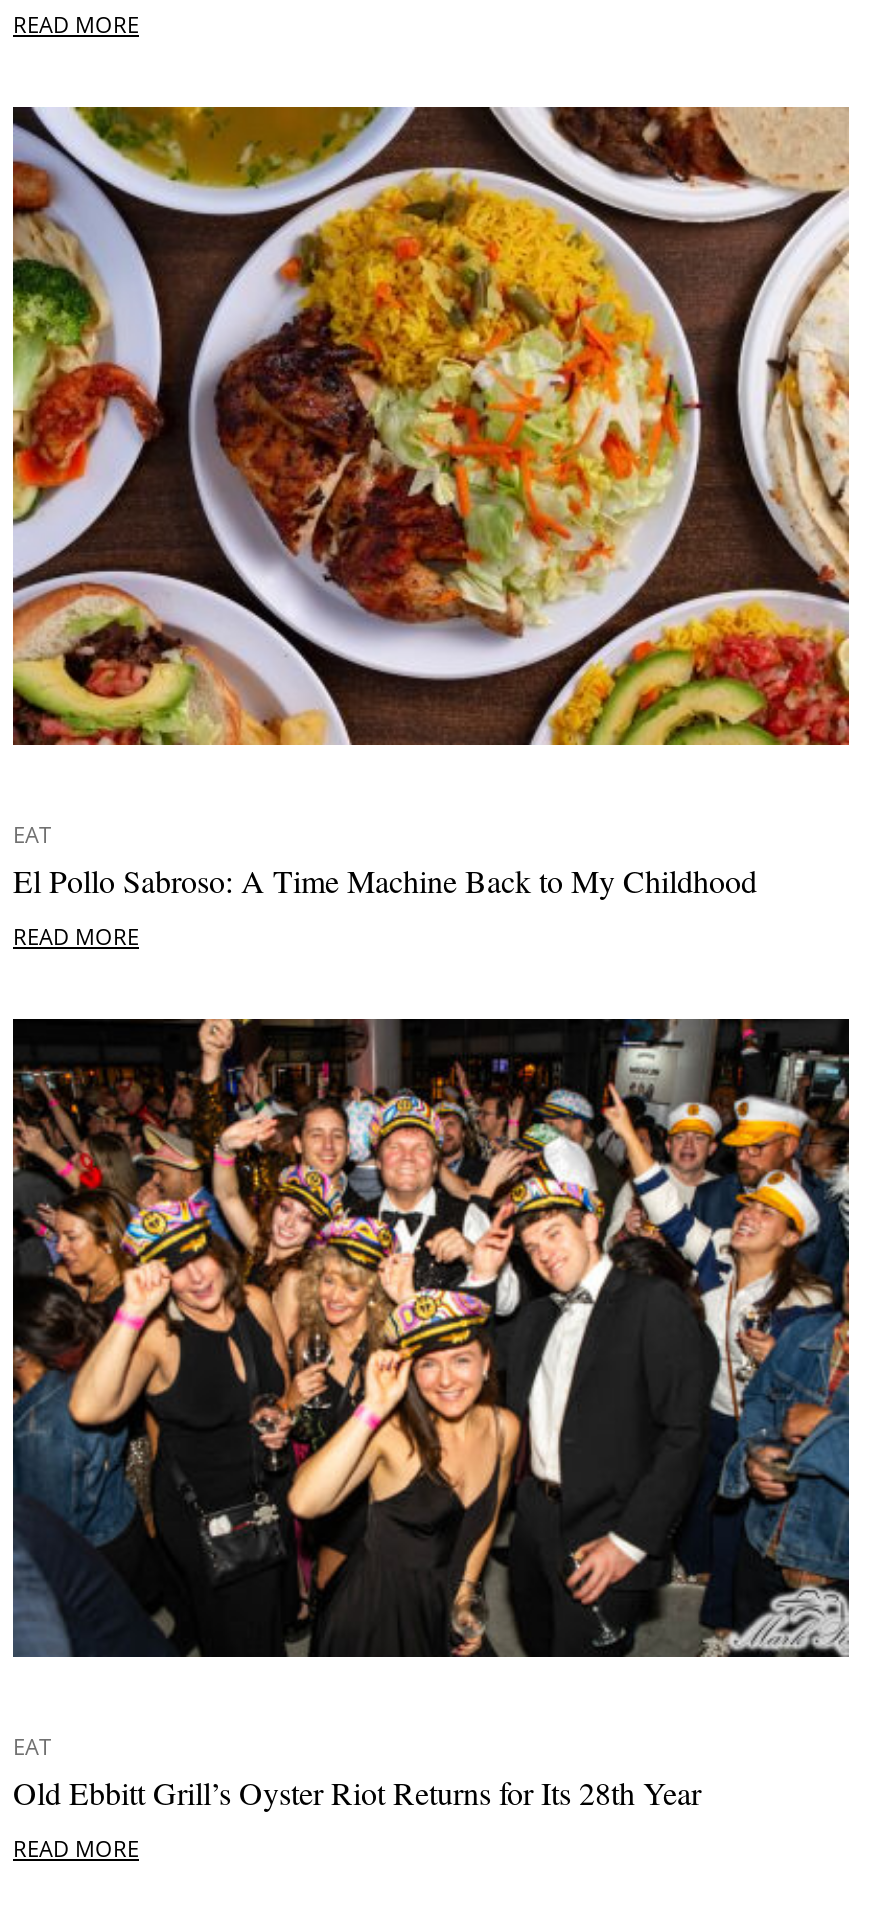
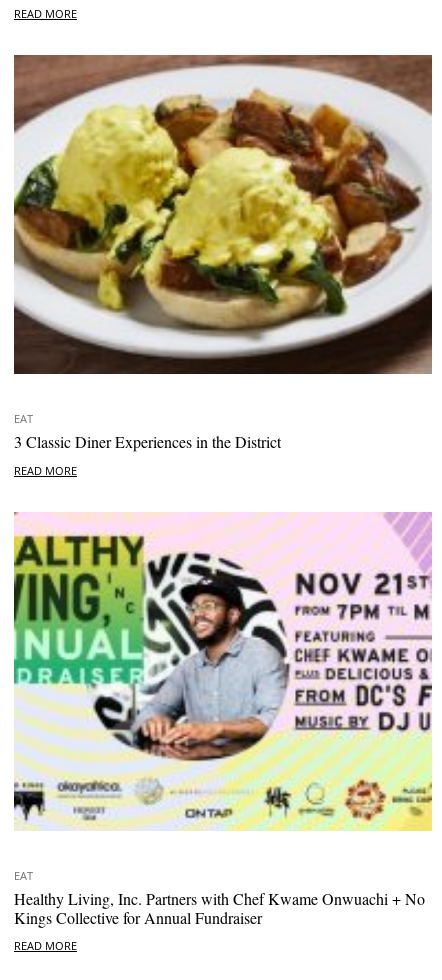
[11,105,851,747] [image] -> [13,54,433,375] [image]
[13,859,757,901] El Pollo Sabroso: A Time Machine Back to My Childhood -> [14,431,281,452] 3 Classic Diner Experiences in the District
[11,1017,851,1661] [image] -> [13,512,433,832] [image]
[13,1771,701,1813] Old Ebbitt Grill’s Oyster Riot Returns for Its 28th Year -> [14,888,425,928] Healthy Living, Inc. Partners with Chef Kwame Onwuachi + No | Kings Collective for Annual Fundraiser

